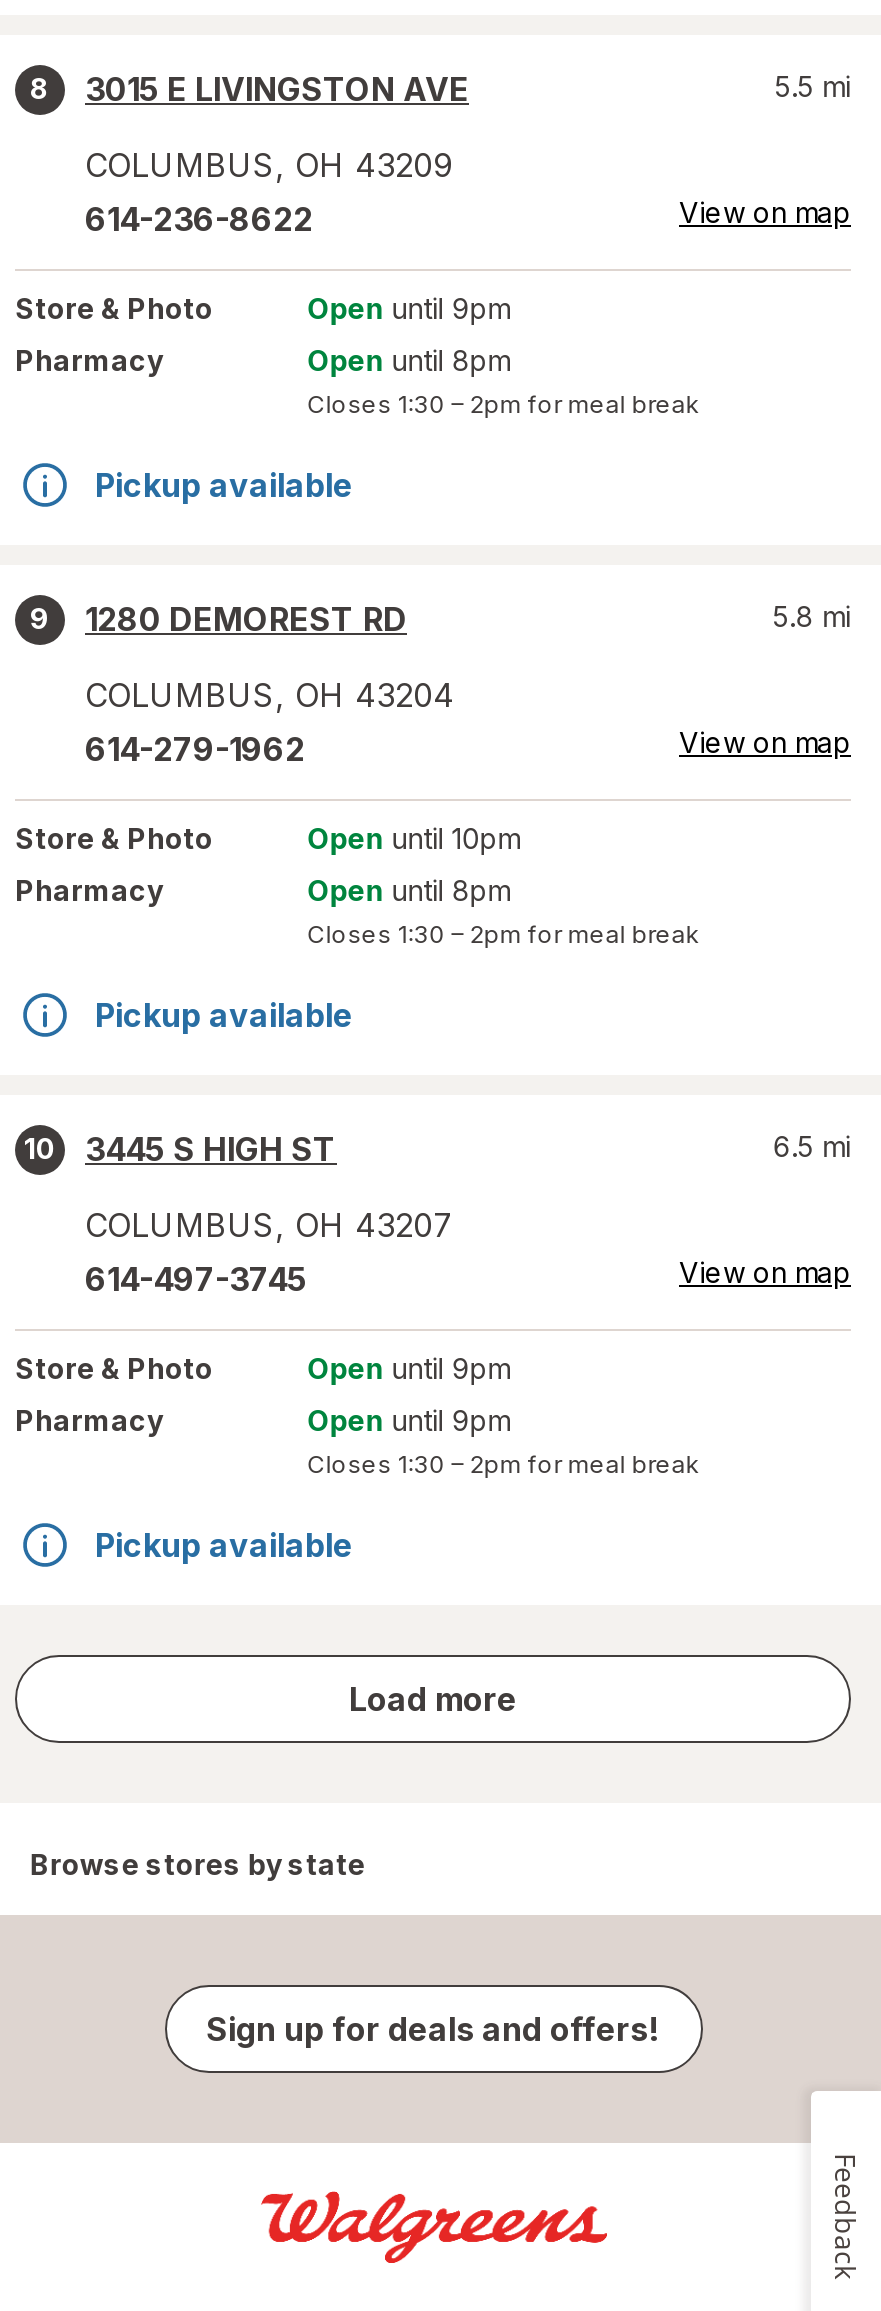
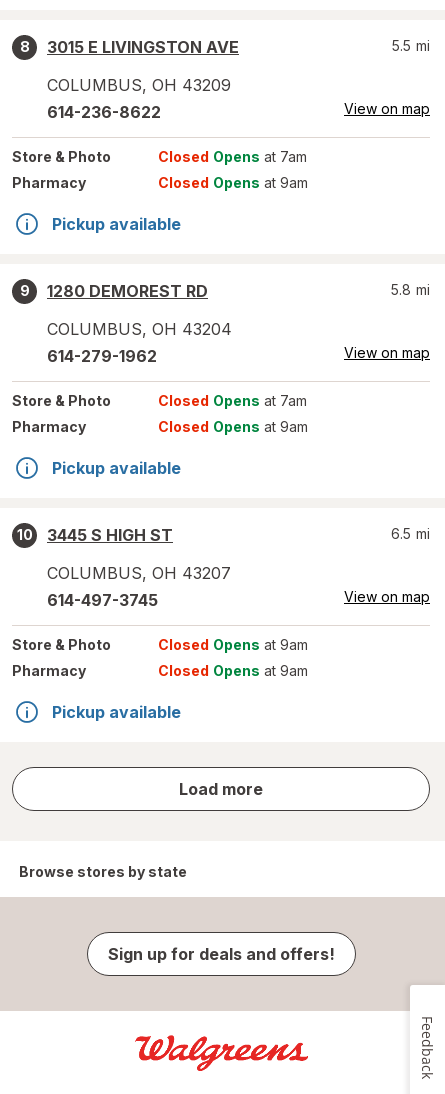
[308,291,510,325] Open until 9pm -> [158,148,307,165] Closed Opens at 7am
[308,343,700,419] Open until 8pm | Closes 1:30 – 2pm for meal break -> [158,174,308,191] Closed Opens at 9am
[308,821,520,855] Open until 10pm -> [158,392,307,409] Closed Opens at 7am
[308,873,700,949] Open until 8pm | Closes 1:30 – 2pm for meal break -> [158,418,308,435] Closed Opens at 9am
[308,1351,510,1385] Open until 9pm -> [158,636,308,653] Closed Opens at 9am
[308,1403,700,1479] Open until 9pm | Closes 1:30 – 2pm for meal break -> [158,662,308,679] Closed Opens at 9am

